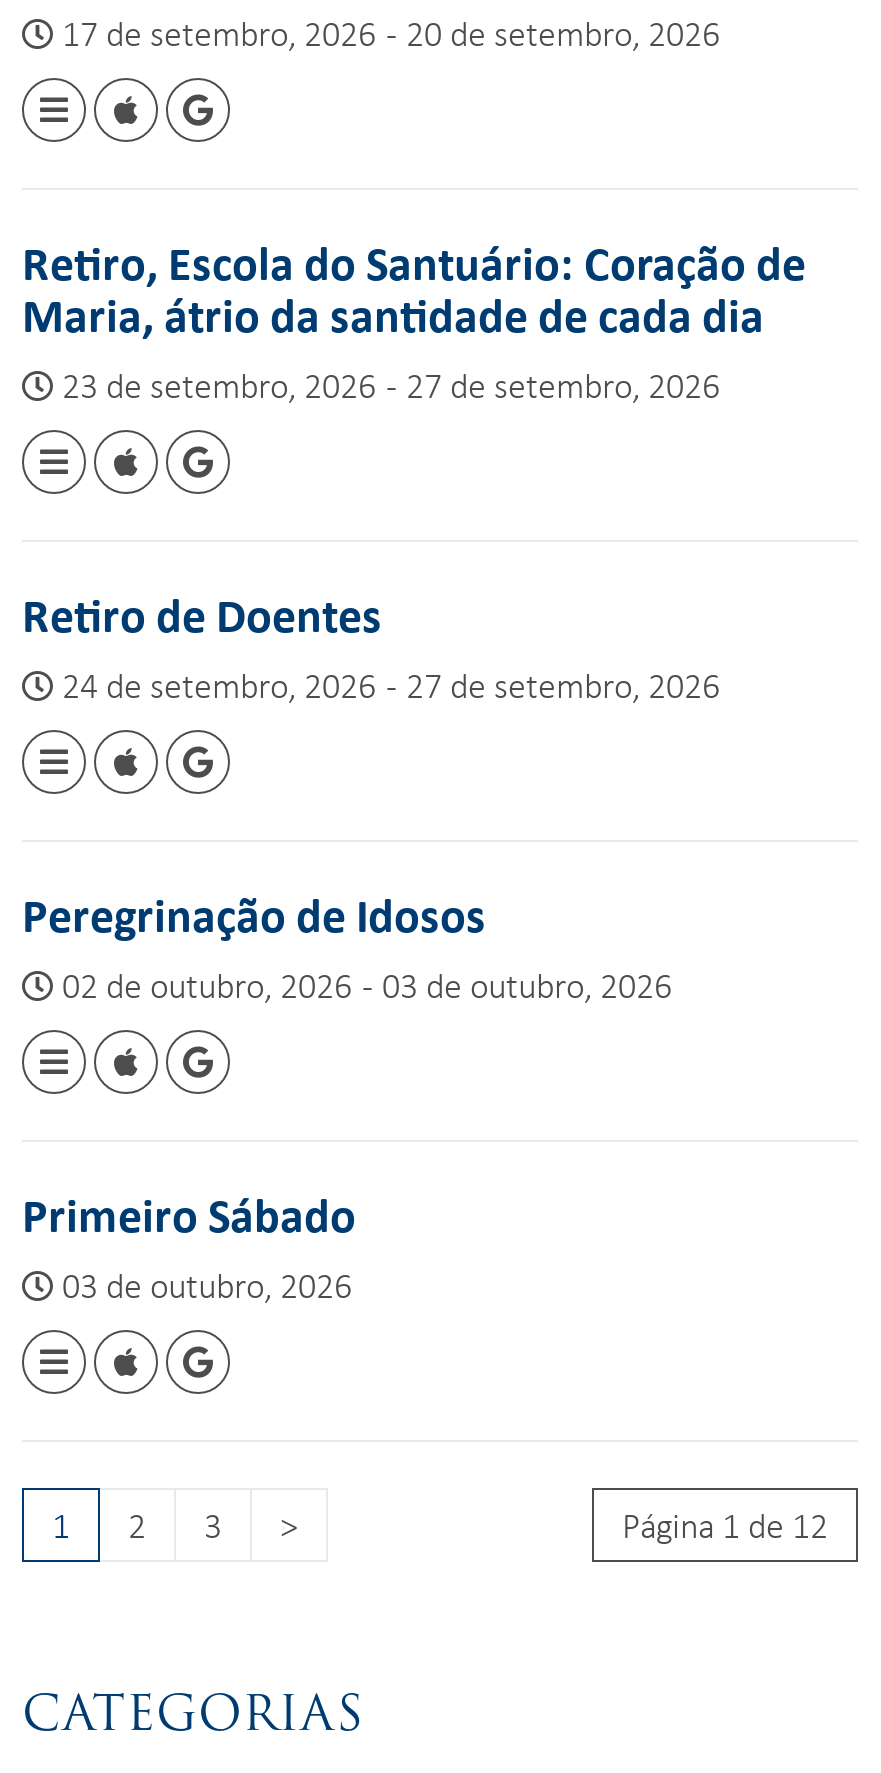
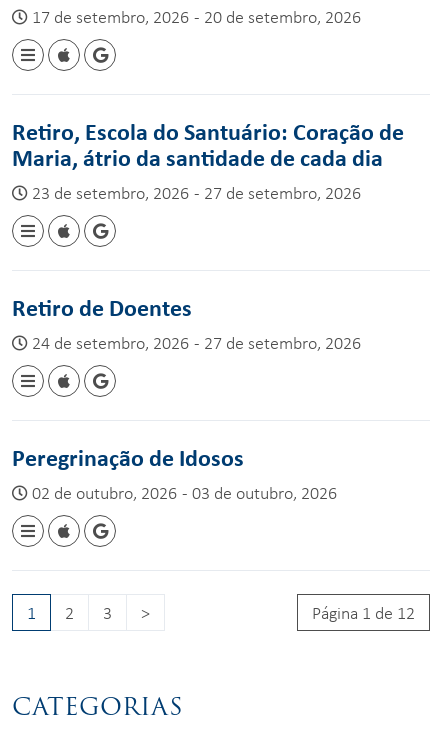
[22,1182,356,1308] Primeiro Sábado | 03 de outubro, 2026 -> none

